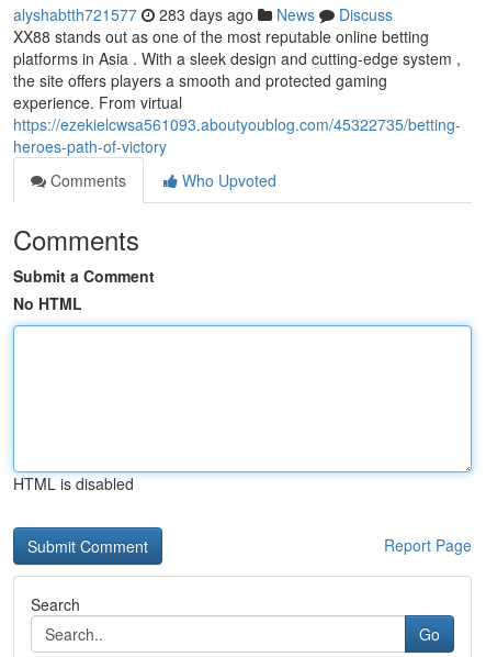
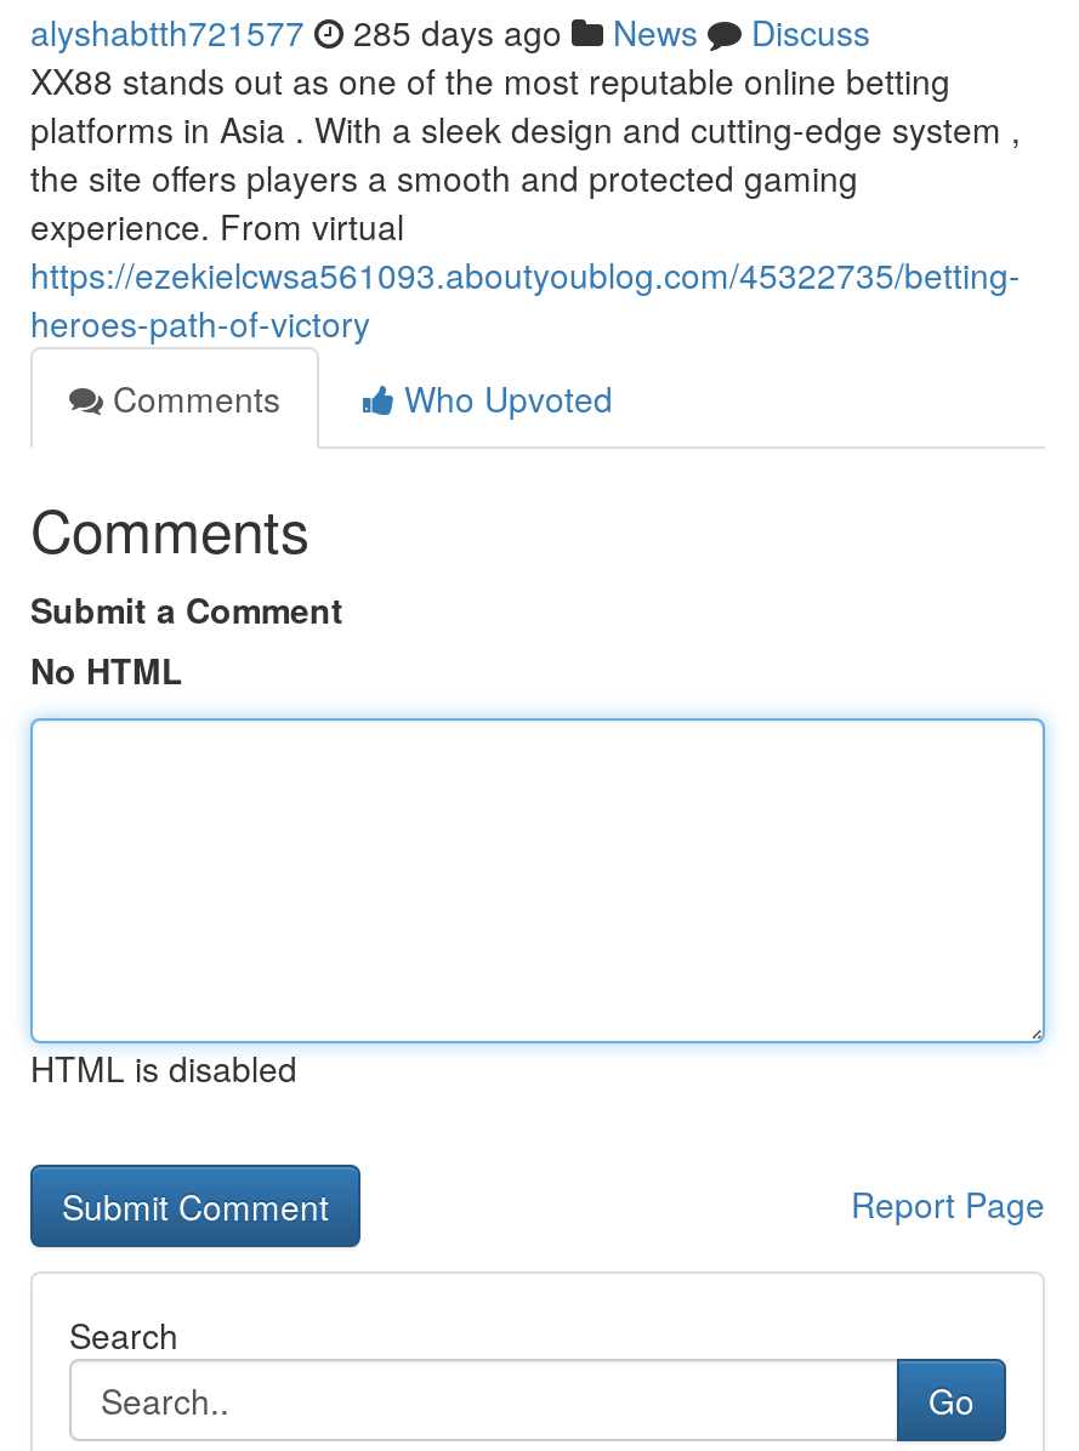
[13,3,393,25] alyshabtth721577 283 days ago News Discuss -> [30,7,870,56] alyshabtth721577 285 days ago News Discuss

